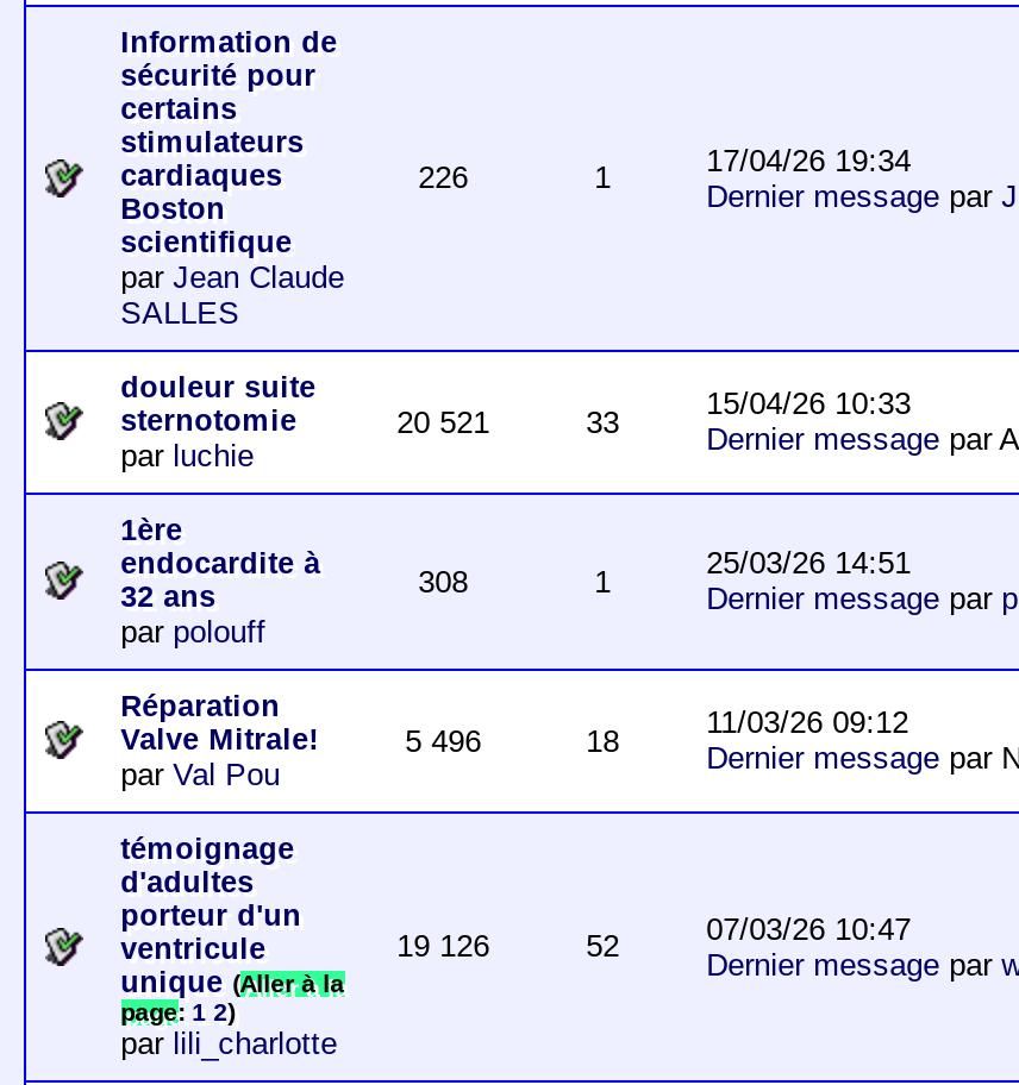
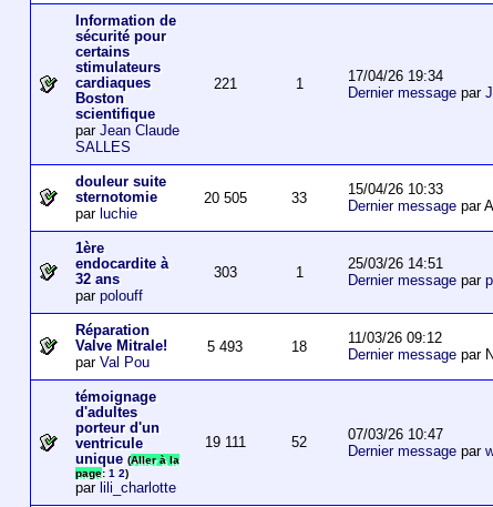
[418,160,468,196] 226 -> [213,76,237,93] 221
[397,405,490,441] 20 521 -> [203,190,247,207] 20 505
[418,565,468,601] 308 -> [213,264,237,281] 303
[405,724,481,760] 5 496 -> [207,339,243,355] 5 493
[397,929,490,965] 19 126 -> [205,434,246,451] 19 111

